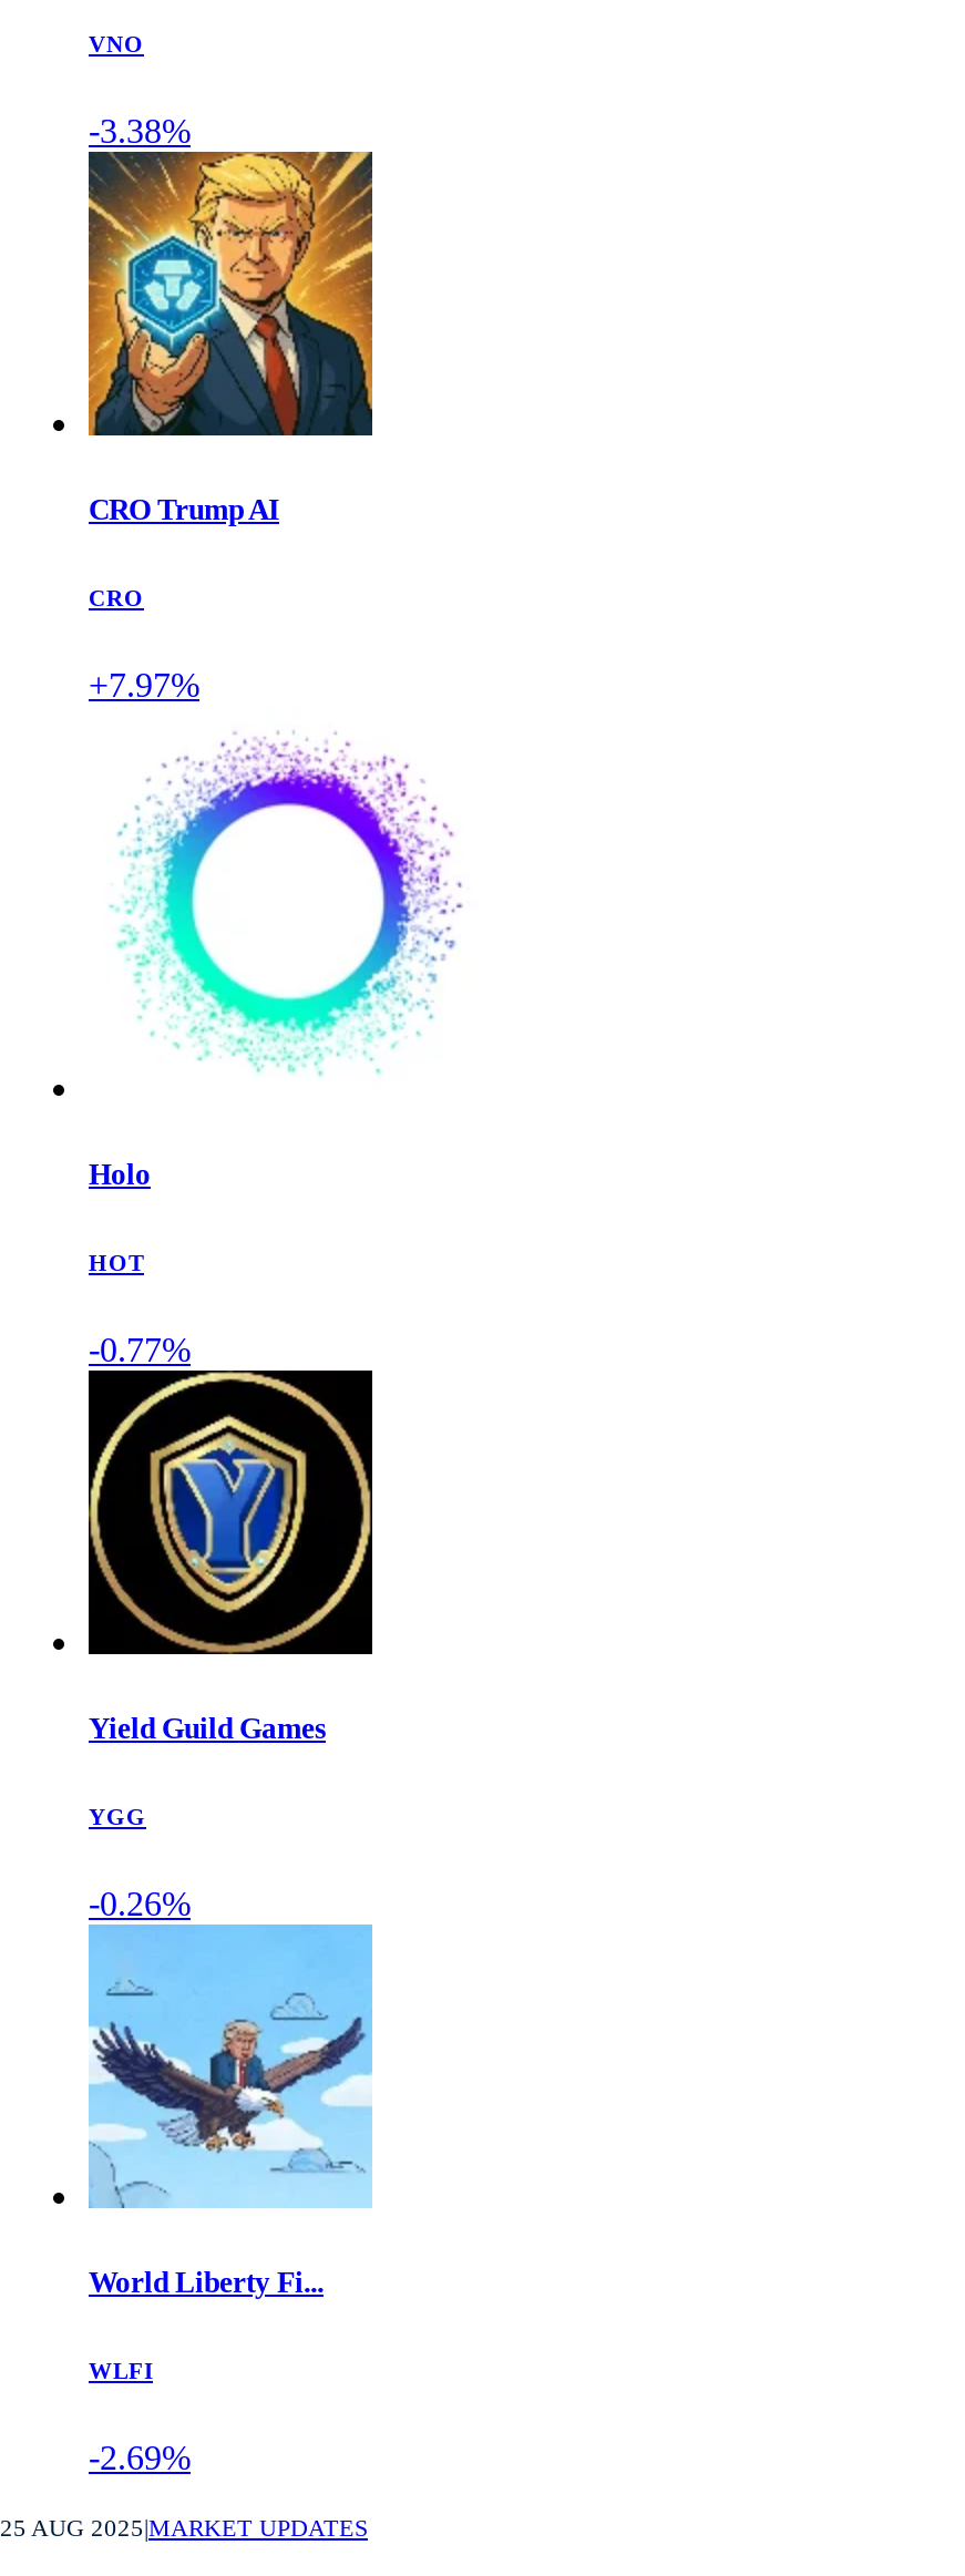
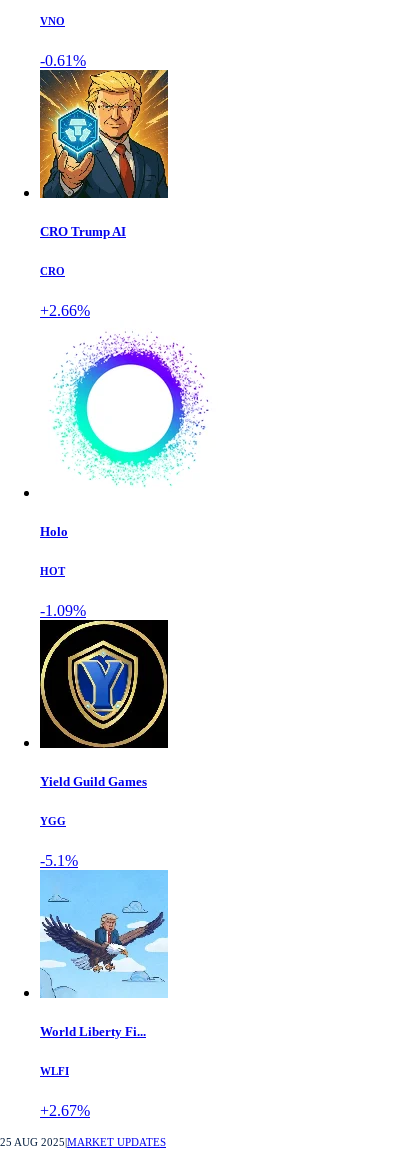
[89,112,191,149] -3.38% -> [40,52,86,69] -0.61%
[89,666,199,704] +7.97% -> [40,302,90,319] +2.66%
[89,1331,191,1369] -0.77% -> [40,602,86,619] -1.09%
[89,1885,191,1923] -0.26% -> [40,852,78,869] -5.1%
[89,2439,191,2477] -2.69% -> [40,1102,90,1119] +2.67%

